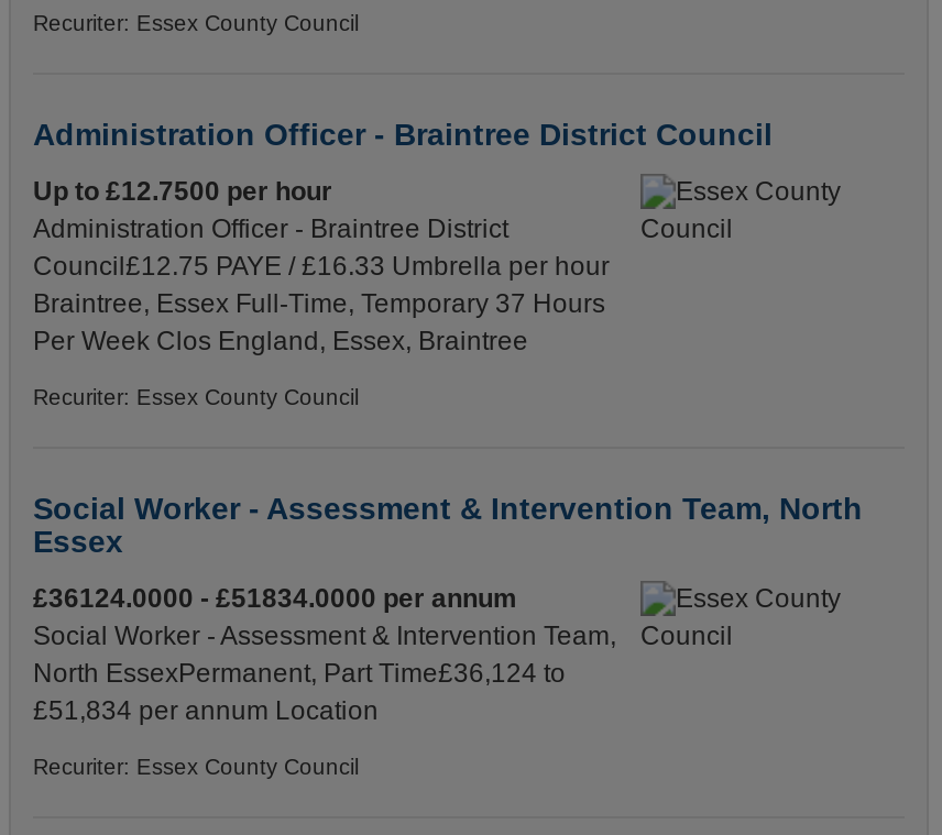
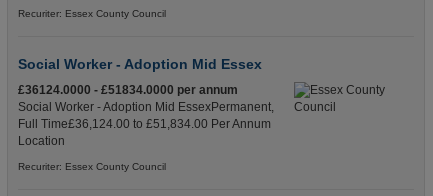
[33,117,863,559] Administration Officer - Braintree District Council | Up to £12.7500 per hour | Administration Officer - Braintree District | Council£12.75 PAYE / £16.33 Umbrella per hour | Braintree, Essex Full-Time, Temporary 37 Hours | Per Week Clos England, Essex, Braintree | Recuriter: Essex County Council | Social Worker - Assessment & Intervention Team, North | Essex -> [18,56,262,72] Social Worker - Adoption Mid Essex
[33,620,616,726] Social Worker - Assessment & Intervention Team, | North EssexPermanent, Part Time£36,124 to | £51,834 per annum Location -> [18,100,274,148] Social Worker - Adoption Mid EssexPermanent, | Full Time£36,124.00 to £51,834.00 Per Annum | Location

